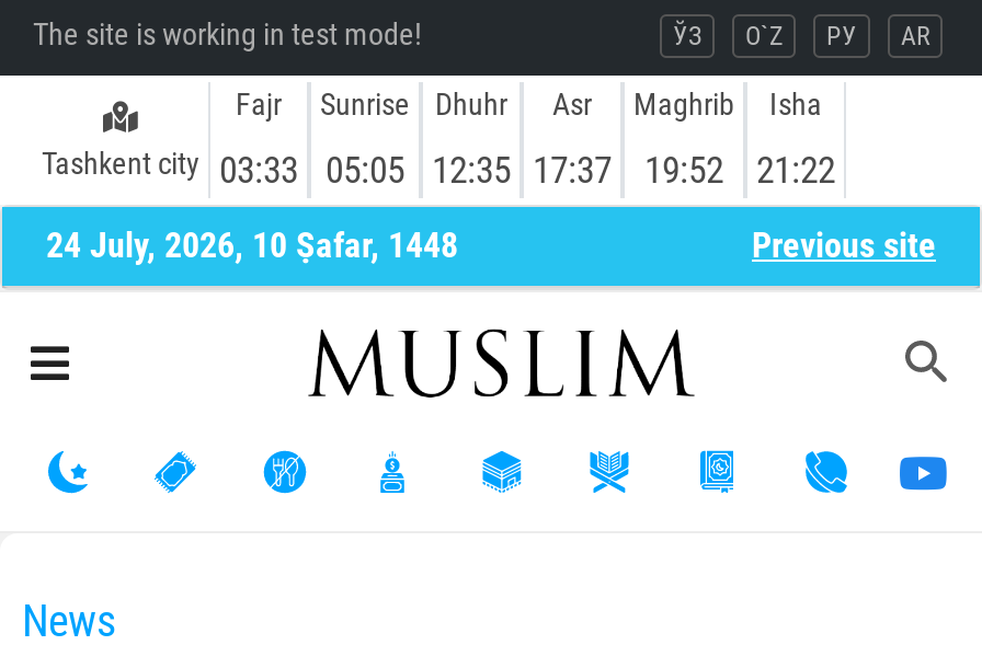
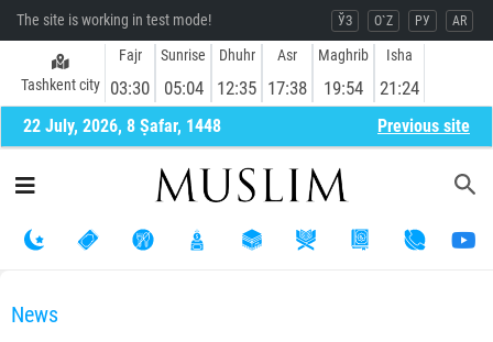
[219,148,298,192] 03:33 -> [110,77,150,99] 03:30
[326,148,404,192] 05:05 -> [163,77,203,99] 05:04
[533,148,612,192] 17:37 -> [267,77,307,99] 17:38
[644,148,723,192] 19:52 -> [324,77,363,99] 19:54
[756,148,835,192] 21:22 -> [380,77,419,99] 21:24
[46,224,458,266] 24 July, 2026, 10 Ṣafar, 1448 -> [23,115,221,136] 22 July, 2026, 8 Ṣafar, 1448

